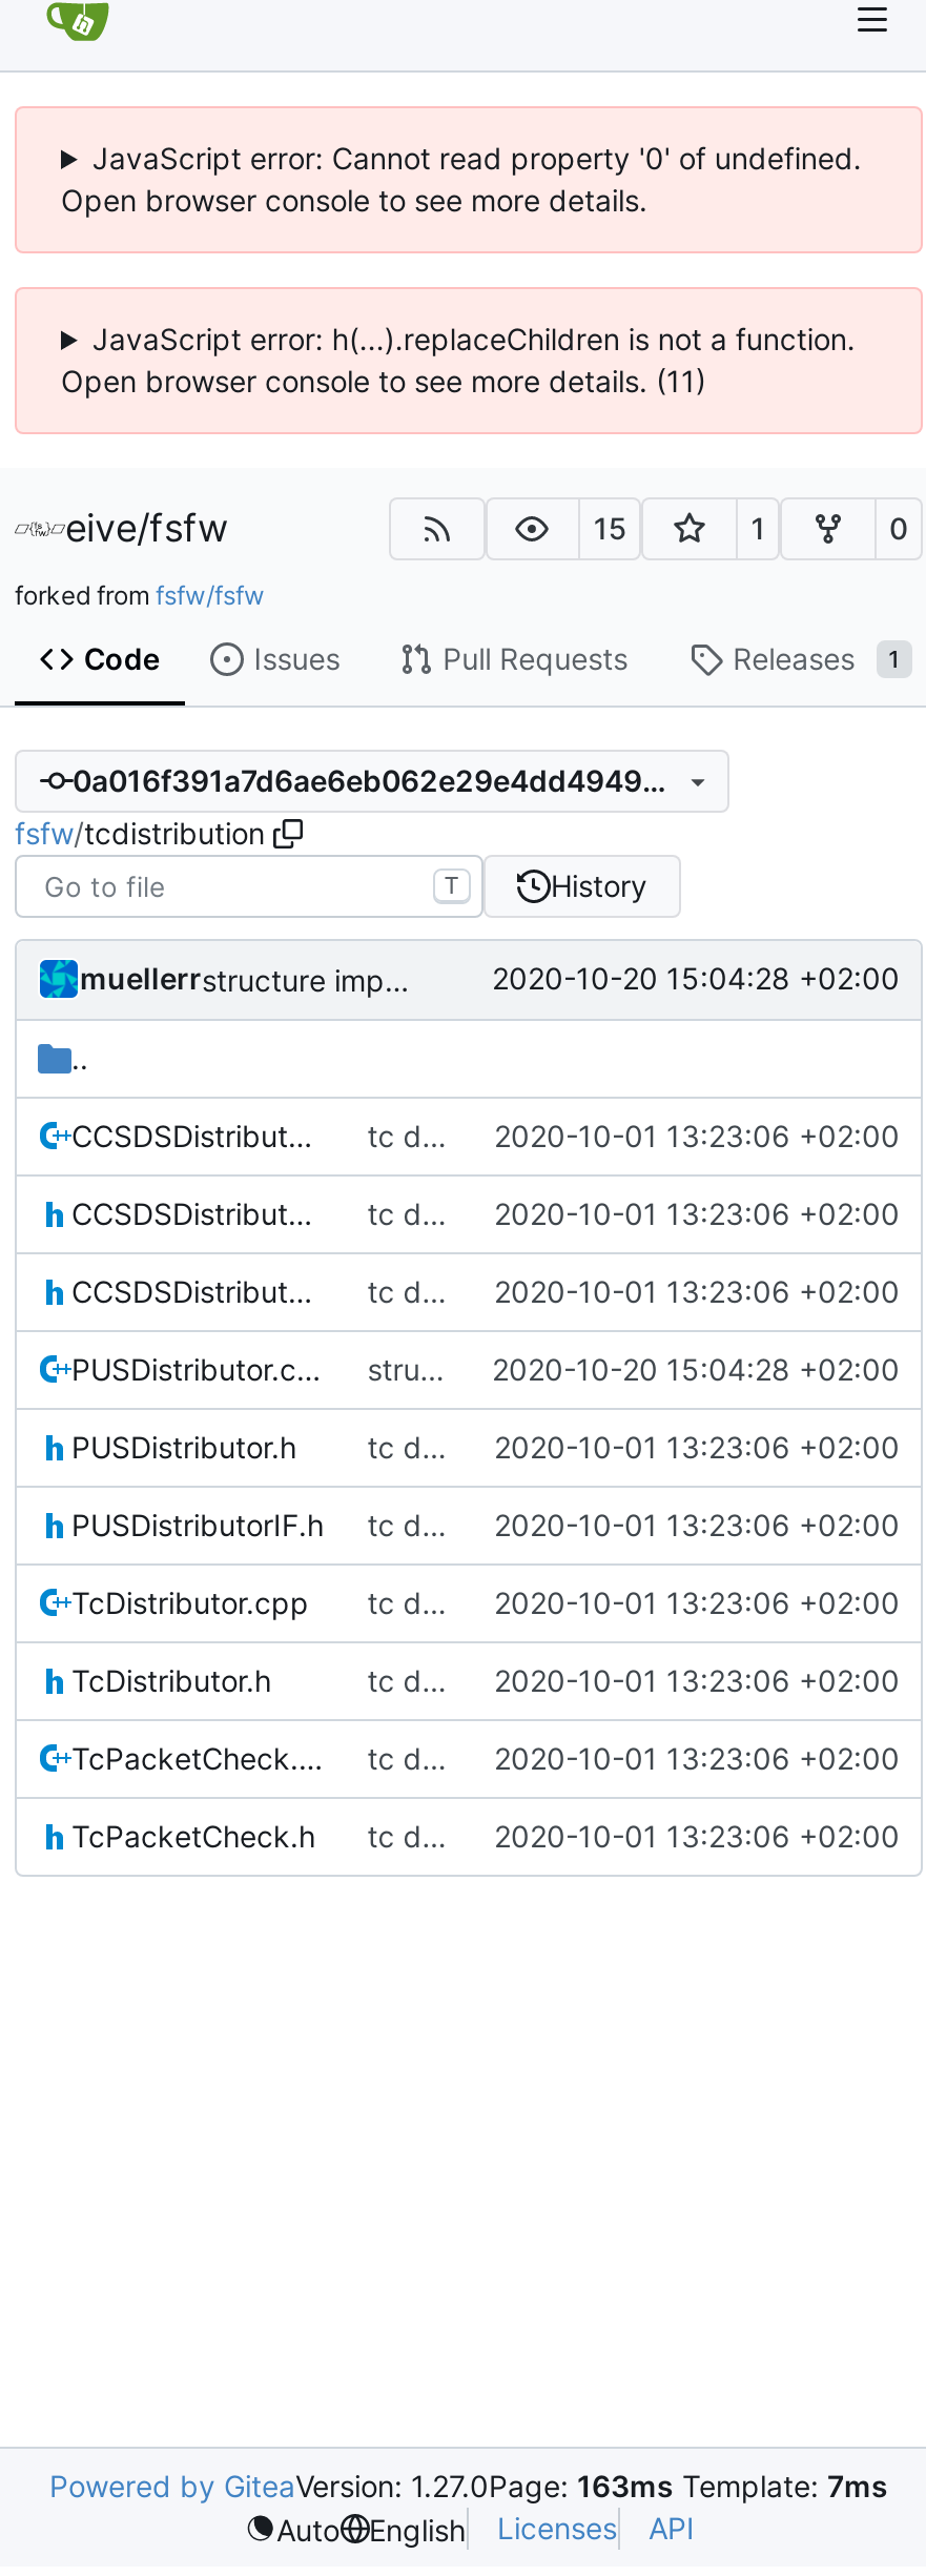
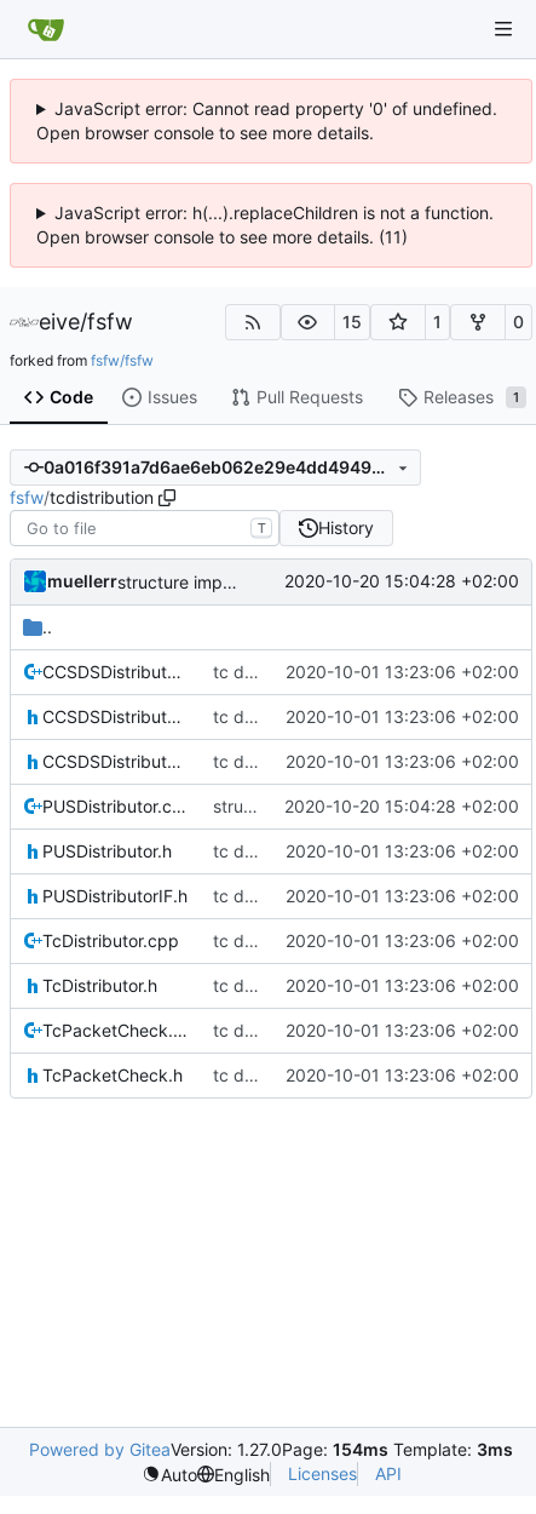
[49,2468,888,2503] Powered by GiteaVersion: 1.27.0Page: 163ms Template: 7ms -> [29,1439,513,1459] Powered by GiteaVersion: 1.27.0Page: 154ms Template: 3ms

